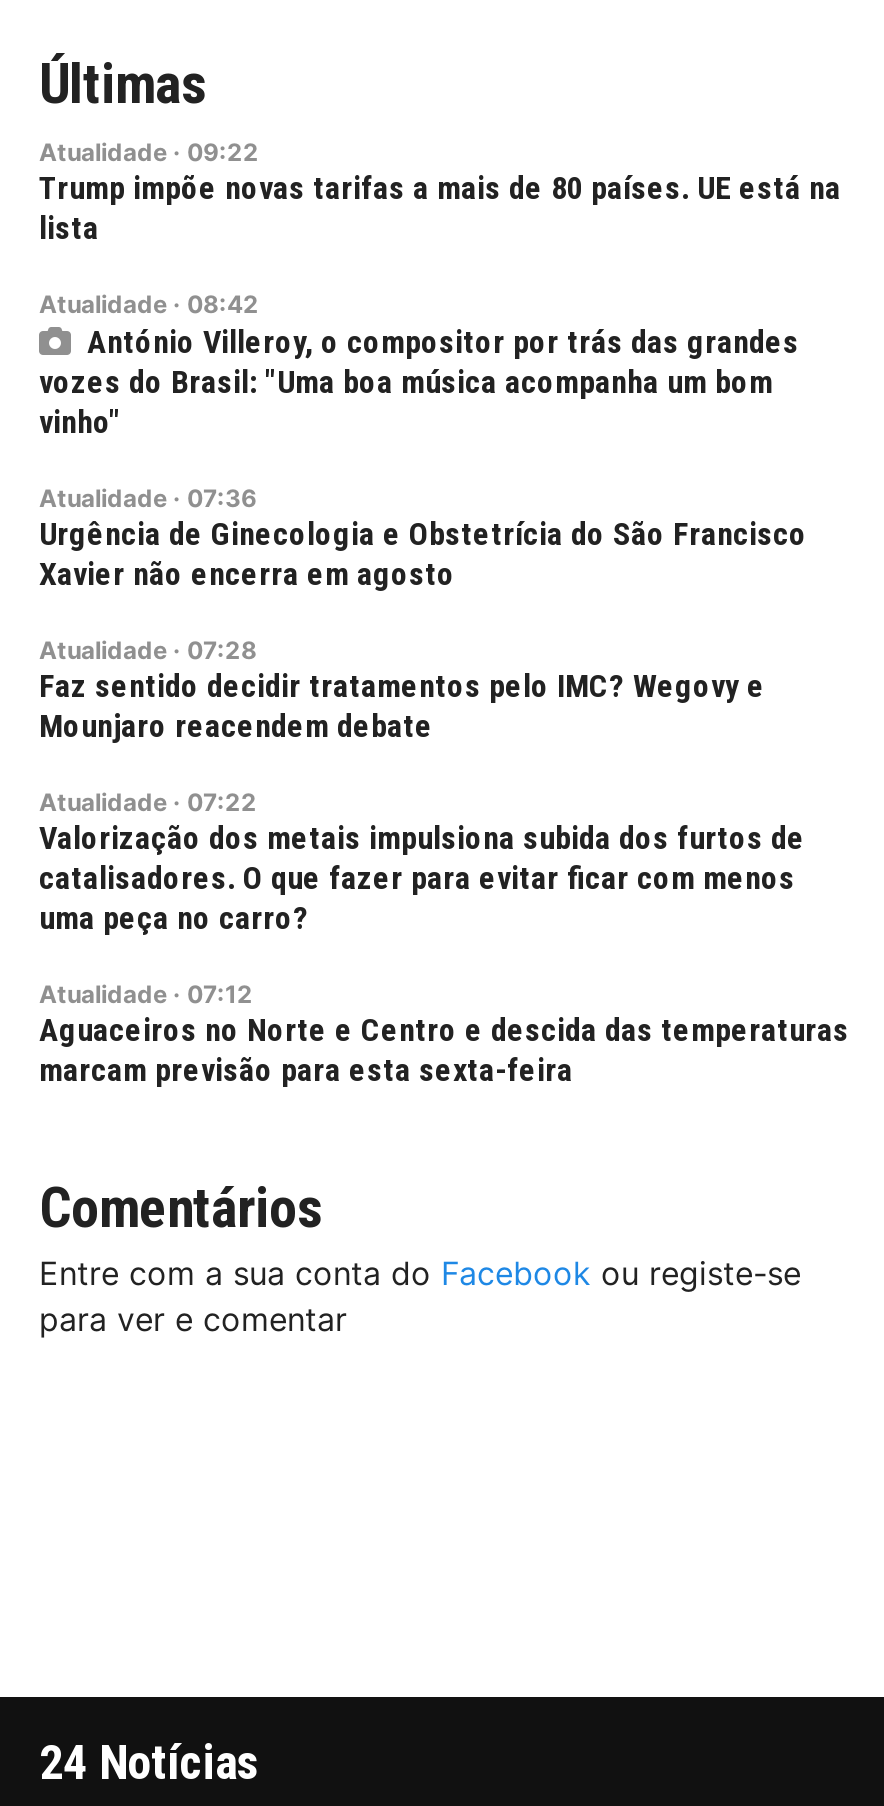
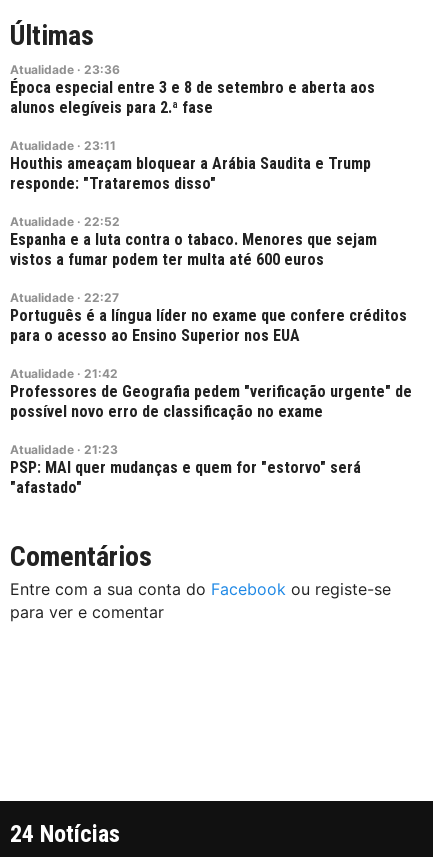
[39,137,841,247] Atualidade · 09:22 | Trump impõe novas tarifas a mais de 80 países. UE está na | lista -> [10,62,375,117] Atualidade · 23:36 | Época especial entre 3 e 8 de setembro e aberta aos | alunos elegíveis para 2.ª fase
[39,289,799,441] Atualidade · 08:42 | António Villeroy, o compositor por trás das grandes | vozes do Brasil: "Uma boa música acompanha um bom | vinho" -> [10,138,371,193] Atualidade · 23:11 | Houthis ameaçam bloquear a Arábia Saudita e Trump | responde: "Trataremos disso"
[39,483,807,593] Atualidade · 07:36 | Urgência de Ginecologia e Obstetrícia do São Francisco | Xavier não encerra em agosto -> [10,214,377,269] Atualidade · 22:52 | Espanha e a luta contra o tabaco. Menores que sejam | vistos a fumar podem ter multa até 600 euros
[39,635,765,745] Atualidade · 07:28 | Faz sentido decidir tratamentos pelo IMC? Wegovy e | Mounjaro reacendem debate -> [10,290,407,345] Atualidade · 22:27 | Português é a língua líder no exame que confere créditos | para o acesso ao Ensino Superior nos EUA
[39,787,805,937] Atualidade · 07:22 | Valorização dos metais impulsiona subida dos furtos de | catalisadores. O que fazer para evitar ficar com menos | uma peça no carro? -> [10,366,412,421] Atualidade · 21:42 | Professores de Geografia pedem "verificação urgente" de | possível novo erro de classificação no exame
[39,979,849,1089] Atualidade · 07:12 | Aguaceiros no Norte e Centro e descida das temperaturas | marcam previsão para esta sexta-feira -> [10,442,361,497] Atualidade · 21:23 | PSP: MAI quer mudanças e quem for "estorvo" será | "afastado"

